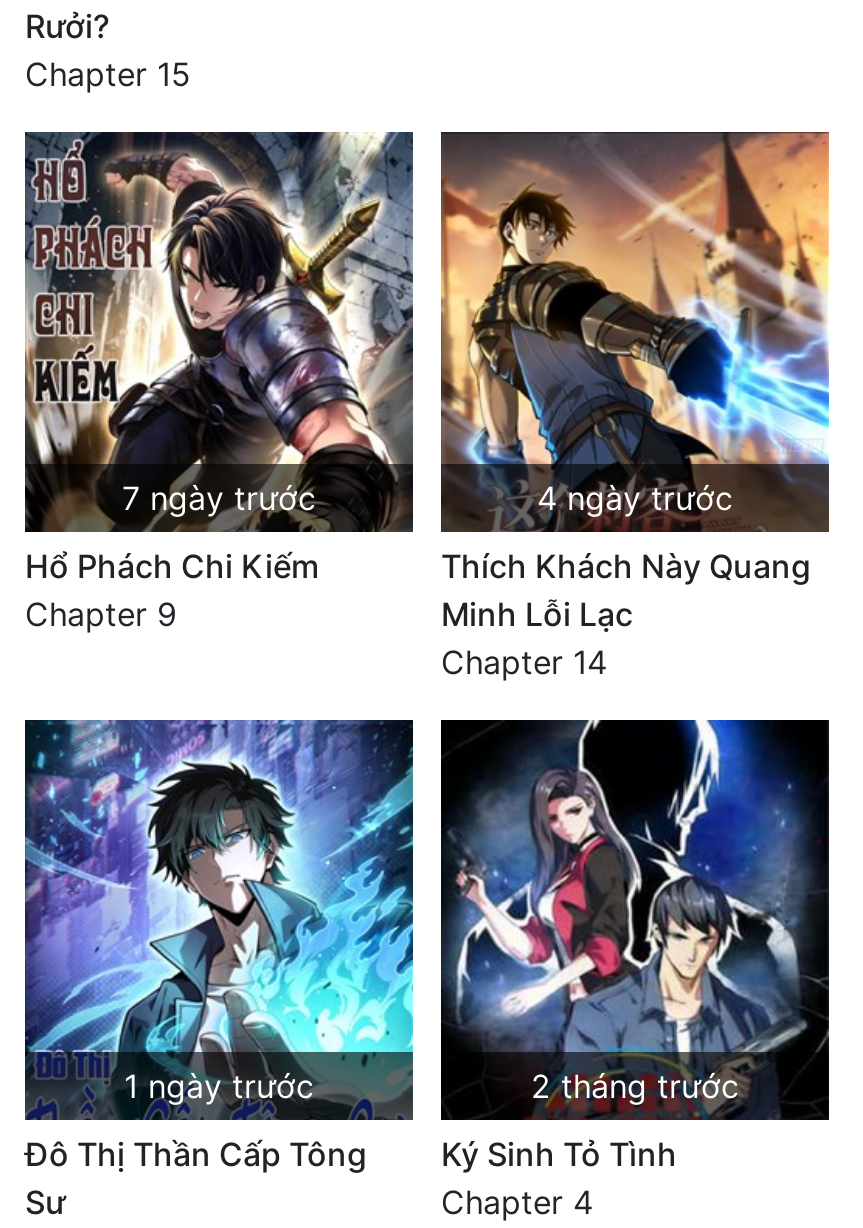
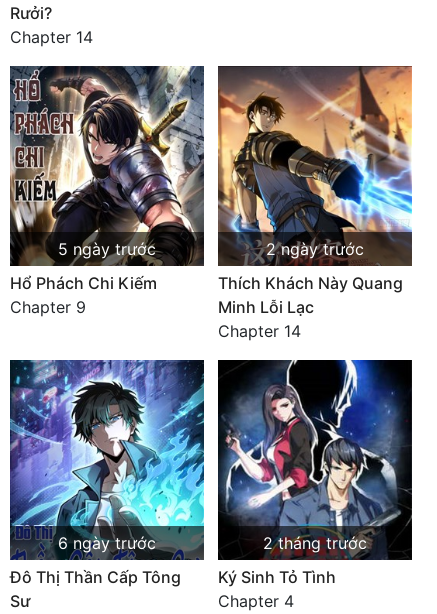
[25,53,191,93] Chapter 15 -> [10,27,93,47] Chapter 14
[122,477,316,517] 7 ngày trước -> [58,239,156,259] 5 ngày trước
[537,477,733,517] 4 ngày trước -> [266,239,364,259] 2 ngày trước
[124,1065,314,1105] 1 ngày trước -> [58,533,156,553] 6 ngày trước

